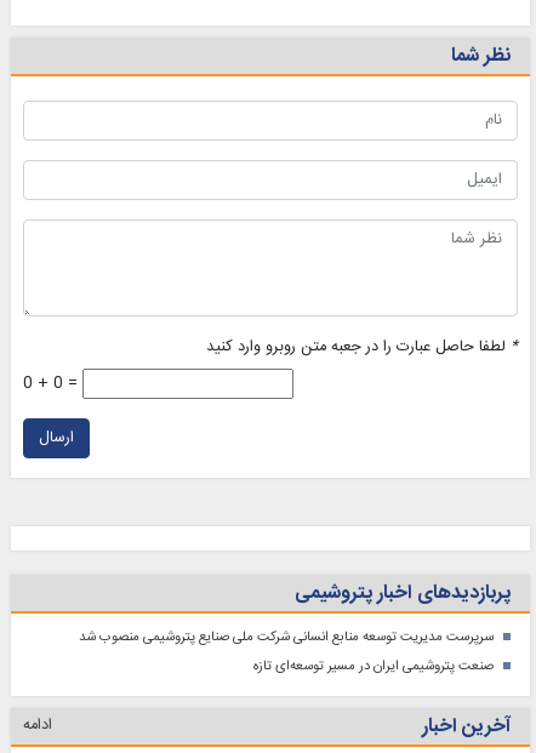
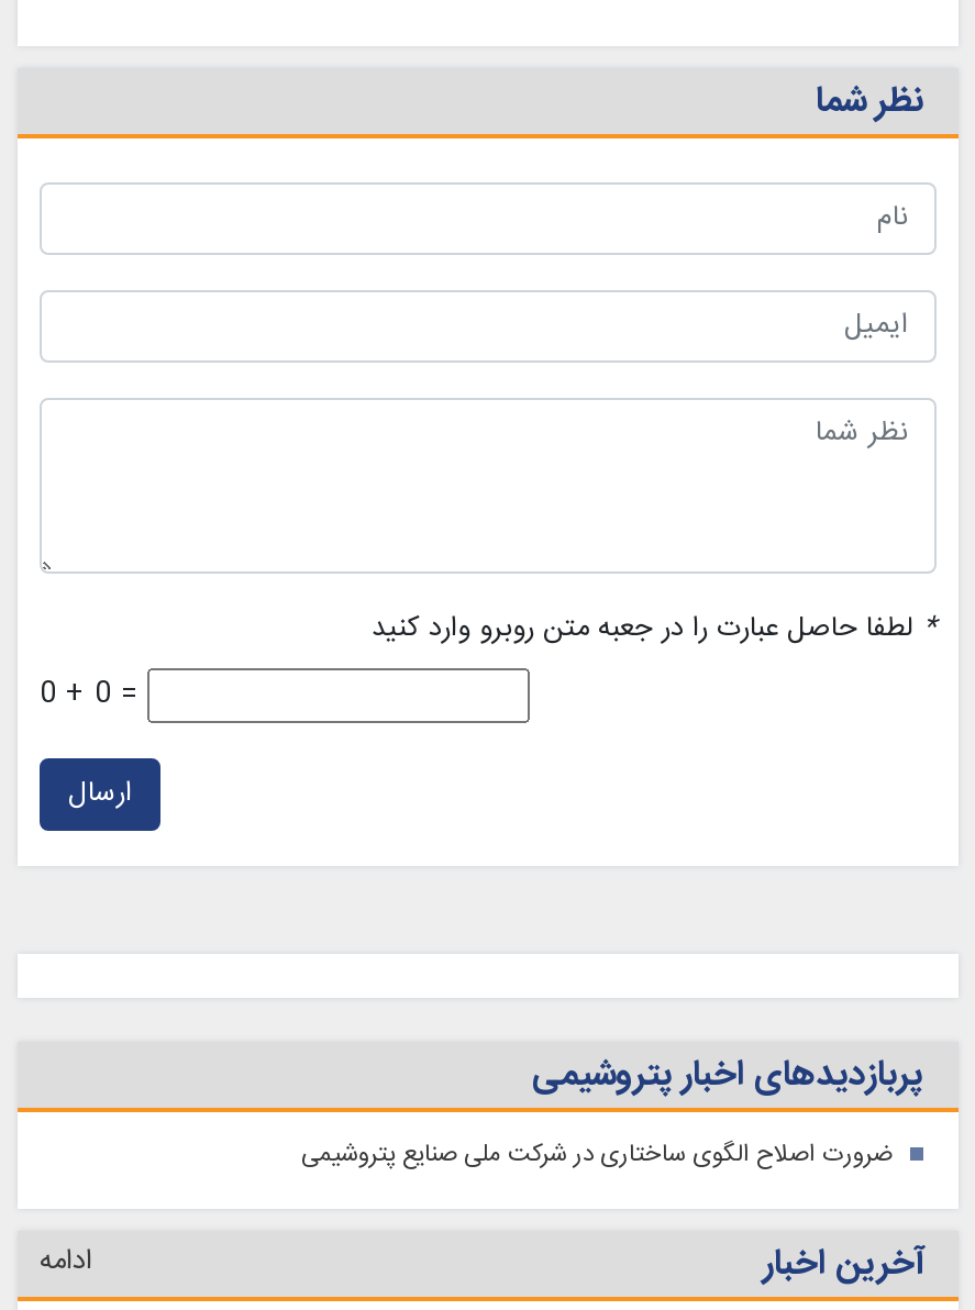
[79,625,494,677] سرپرست مدیریت توسعه منابع انسانی شرکت ملی صنایع پتروشیمی منصوب شد | صنعت پتروشیمی ایران در مسیر توسعه‌ای تازه -> [301,1133,893,1175] ضرورت اصلاح الگوی ساختاری در شرکت ملی صنایع پتروشیمی

